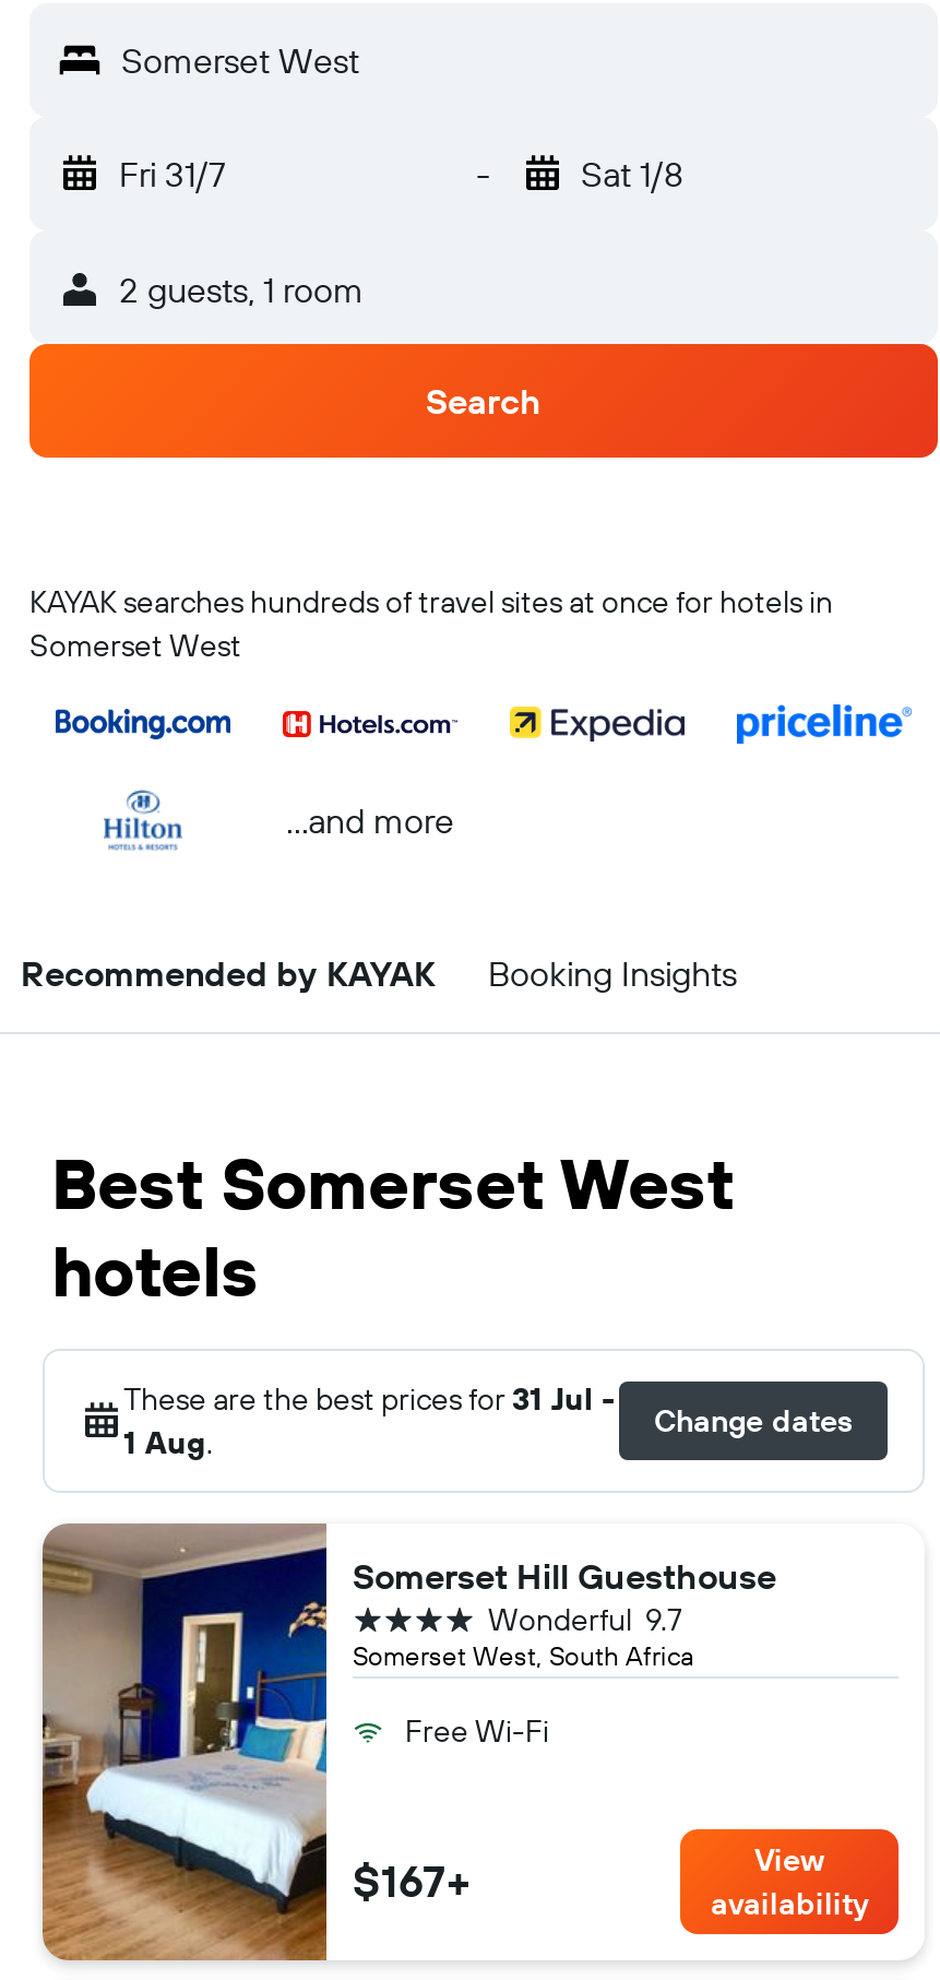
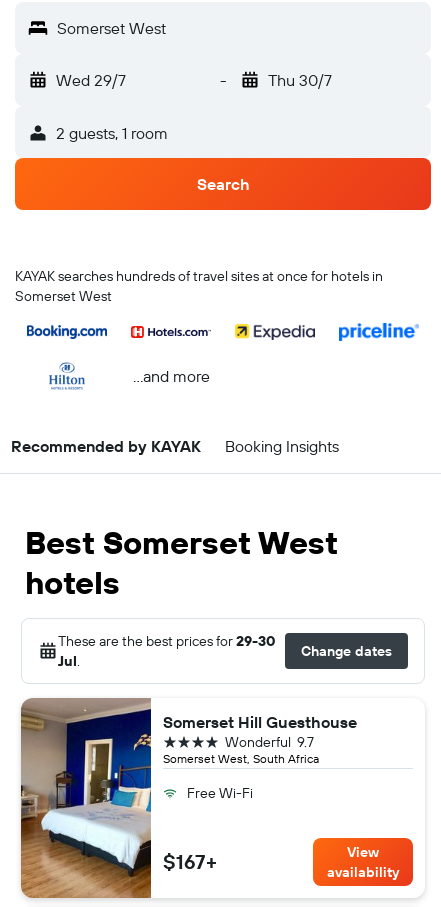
[119,152,226,195] Fri 31/7 -> [56,70,126,90] Wed 29/7
[581,152,683,195] Sat 1/8 -> [267,70,331,90] Thu 30/7
[123,1379,615,1462] These are the best prices for 31 Jul - | 1 Aug. -> [58,632,275,670] These are the best prices for 29-30 | Jul.

